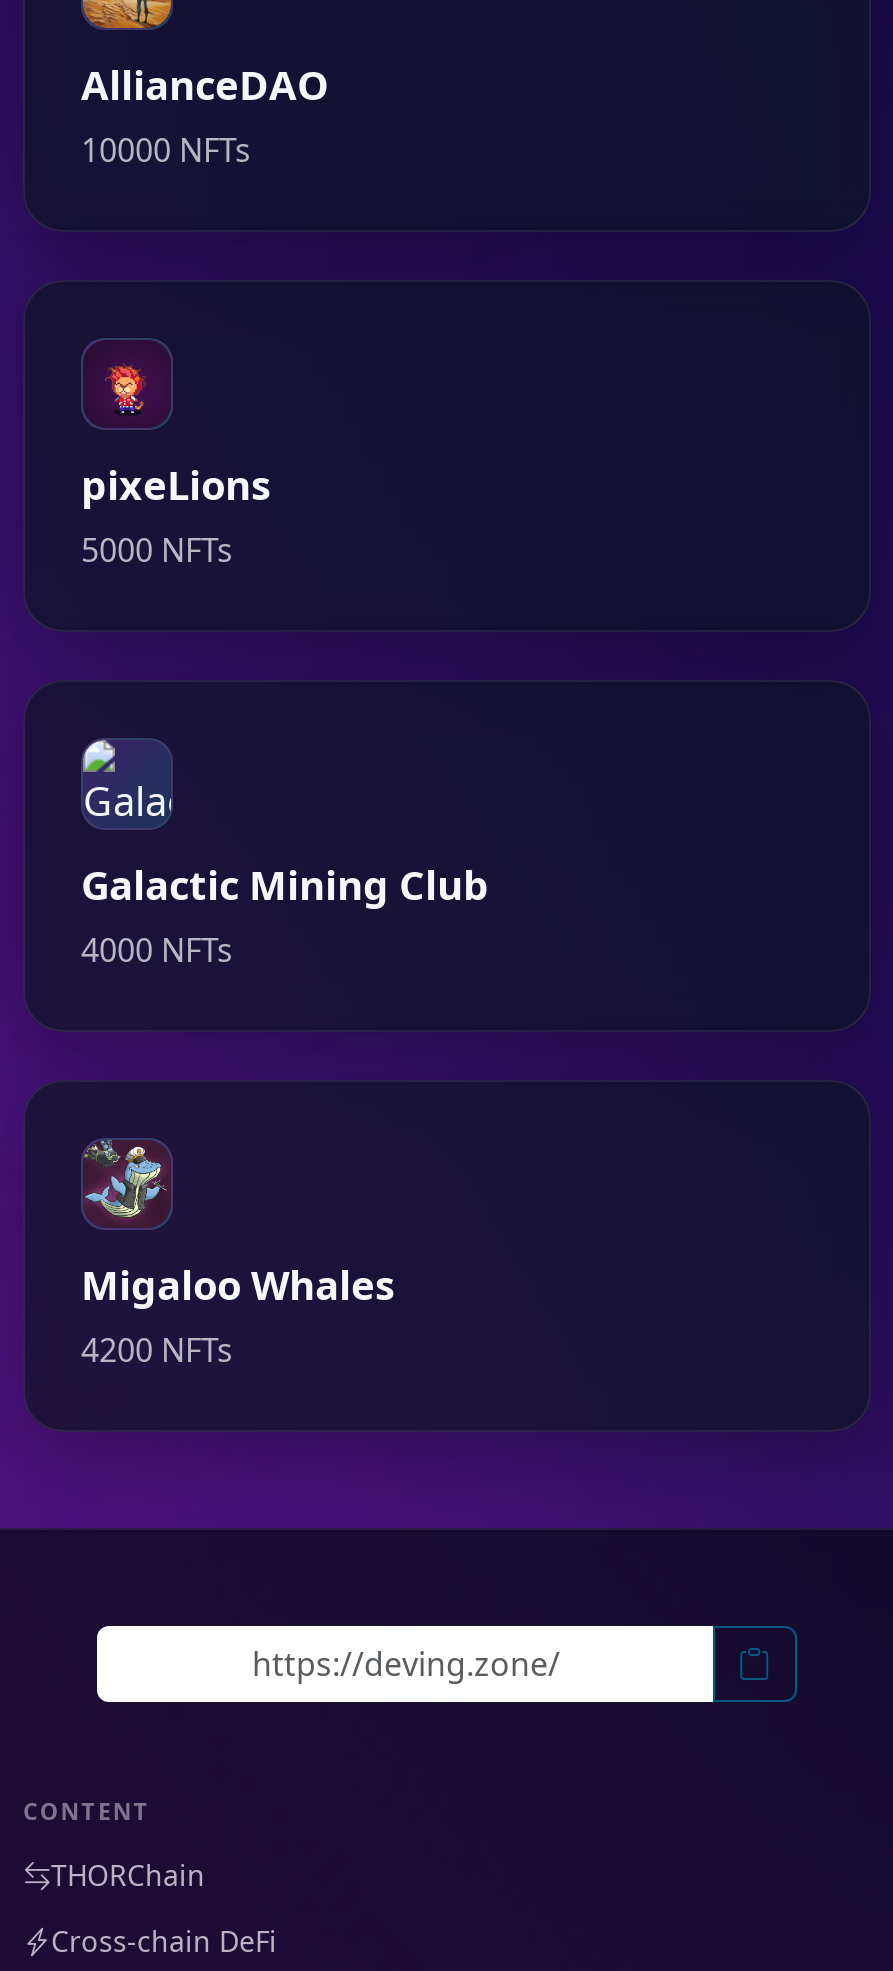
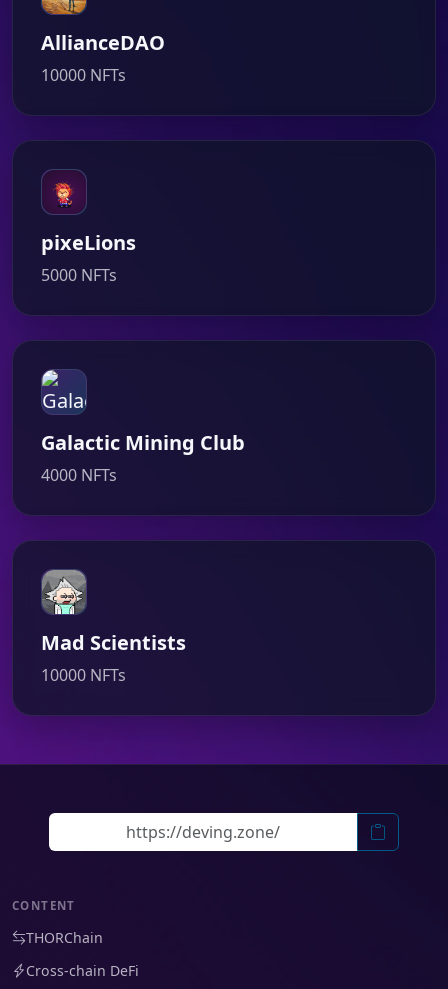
[81,1140,395,1371] [image] | Migaloo Whales | 4200 NFTs -> [41,569,186,686] [image] | Mad Scientists | 10000 NFTs

